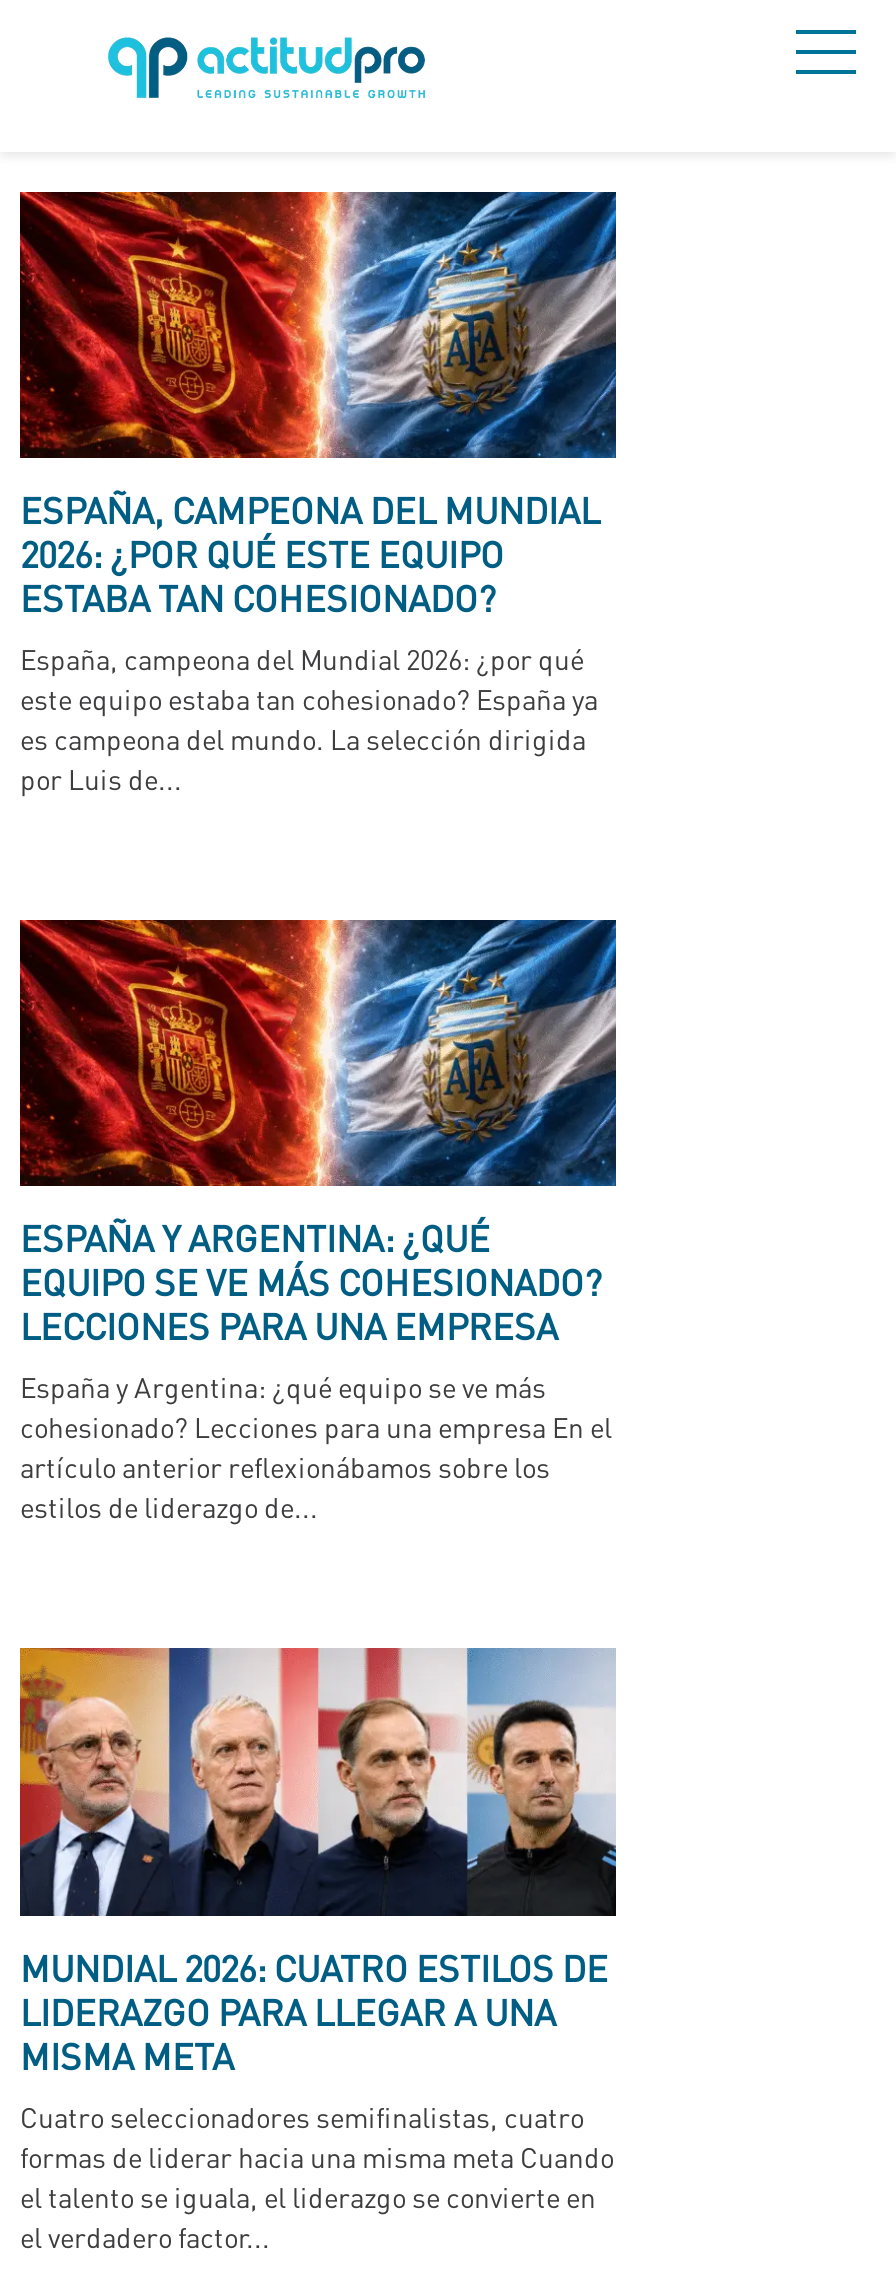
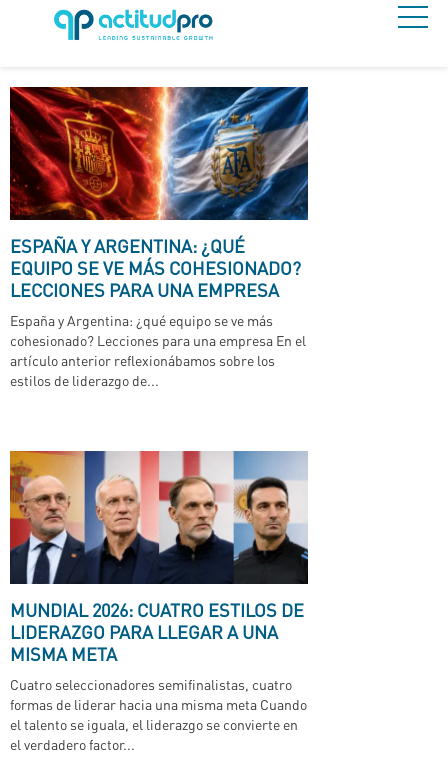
[20,488,600,796] ESPAÑA, CAMPEONA DEL MUNDIAL | 2026: ¿POR QUÉ ESTE EQUIPO | ESTABA TAN COHESIONADO? | España, campeona del Mundial 2026: ¿por qué | este equipo estaba tan cohesionado? España ya | es campeona del mundo. La selección dirigida | por Luis de... -> none

